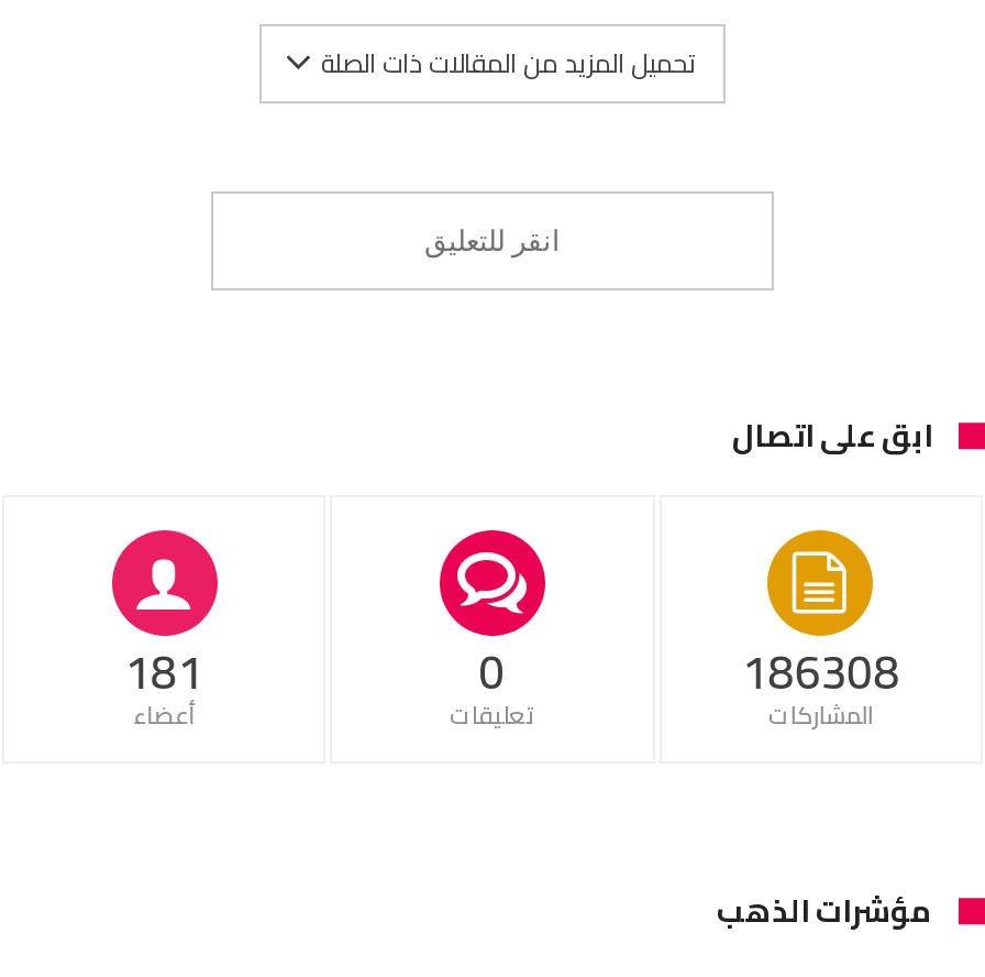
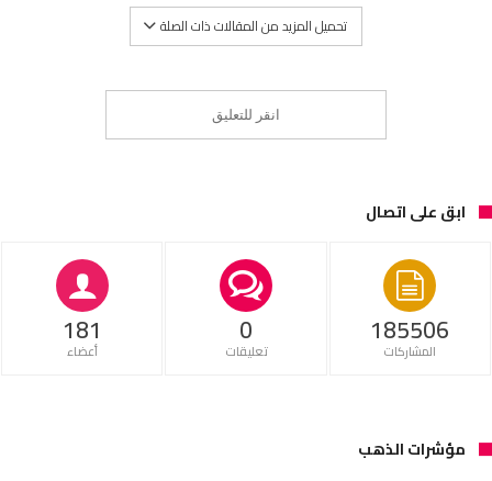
[742,629,900,737] المشاركات 186308 -> [370,309,449,362] المشاركات 185506

